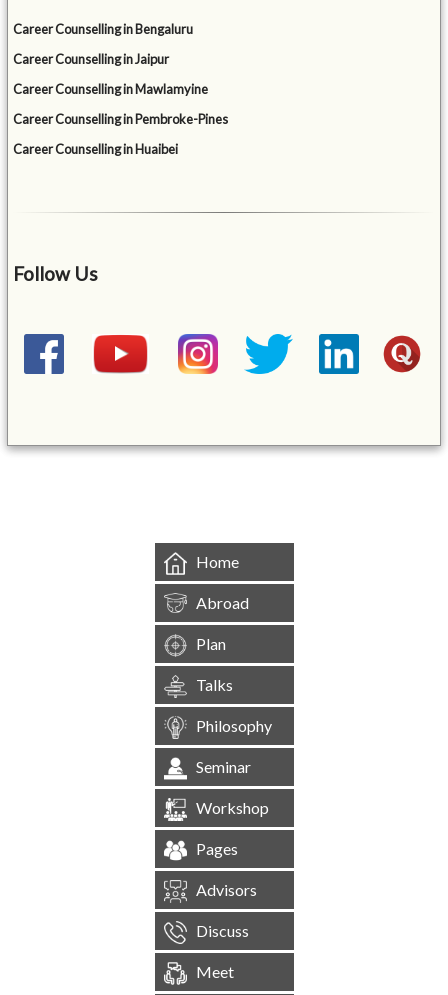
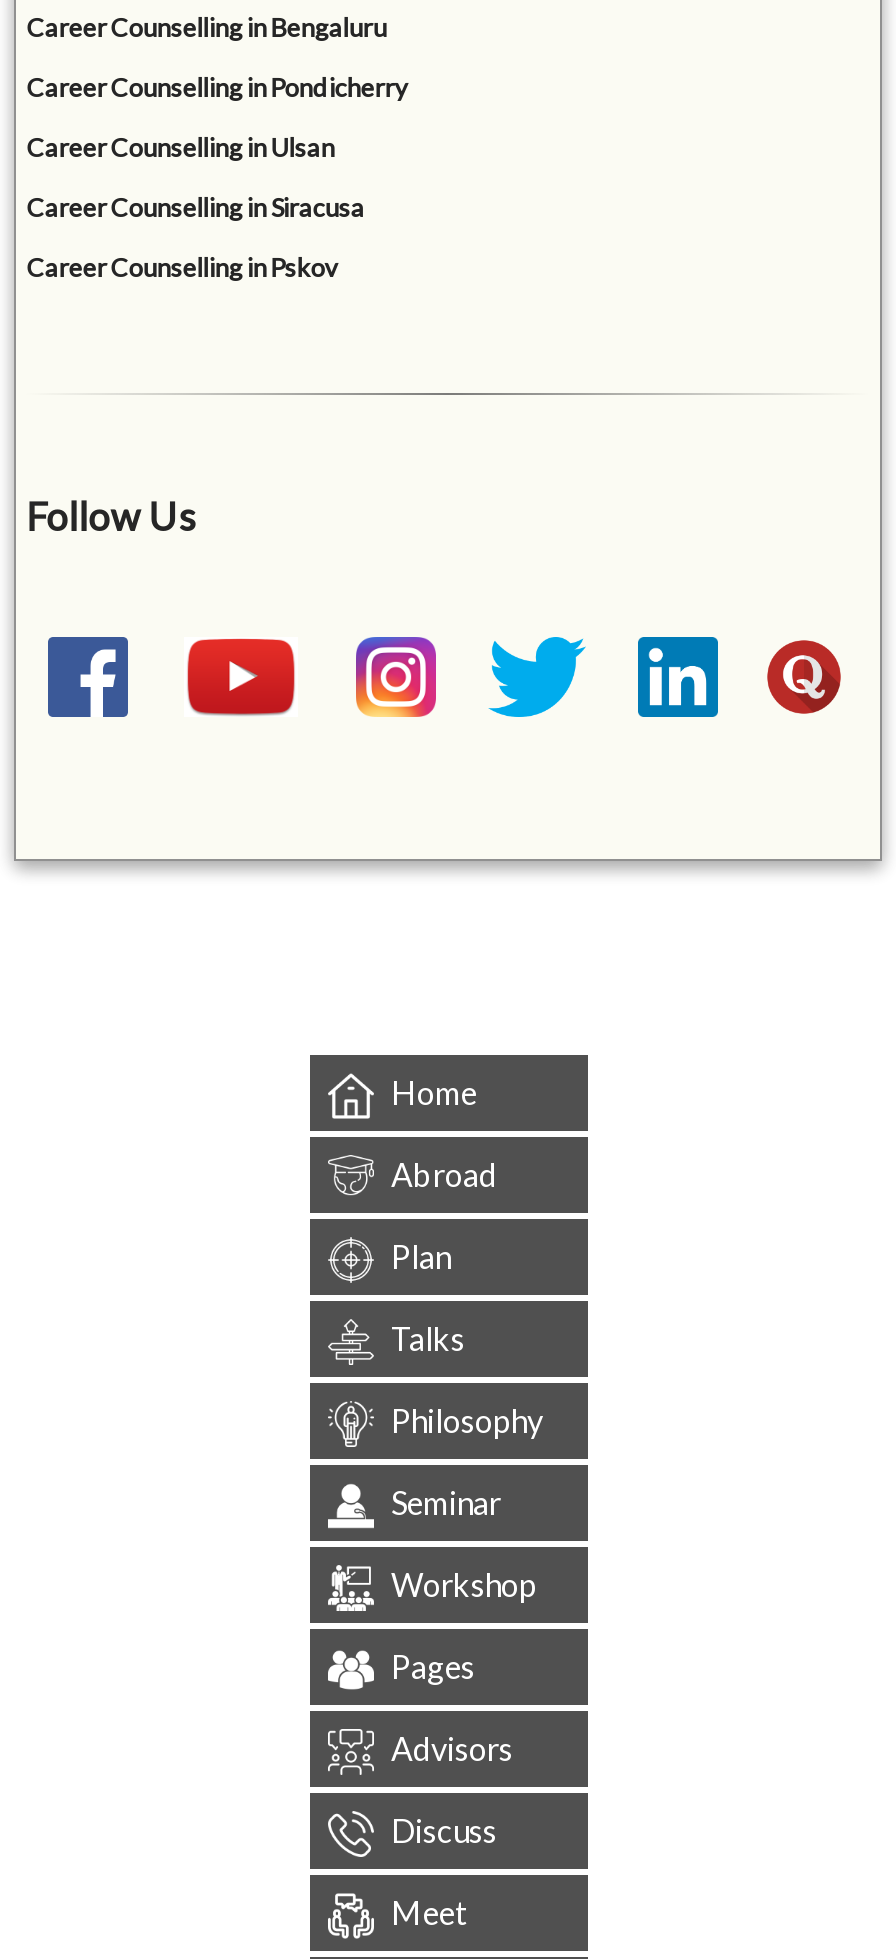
[13,51,169,67] Career Counselling in Jaipur -> [26,72,408,104] Career Counselling in Pondicherry
[13,81,208,97] Career Counselling in Mawlamyine -> [26,132,334,164] Career Counselling in Ulsan
[13,111,228,127] Career Counselling in Pembroke-Pines -> [26,192,364,224] Career Counselling in Siracusa
[13,141,178,157] Career Counselling in Huaibei -> [26,252,338,284] Career Counselling in Pskov

